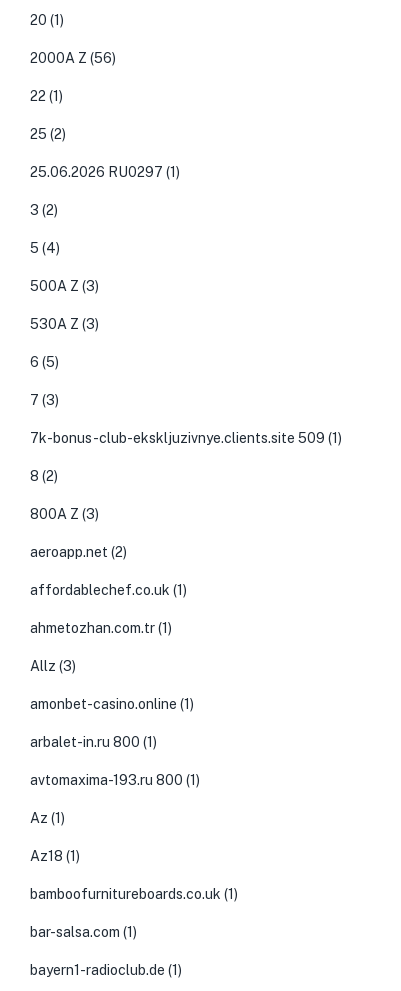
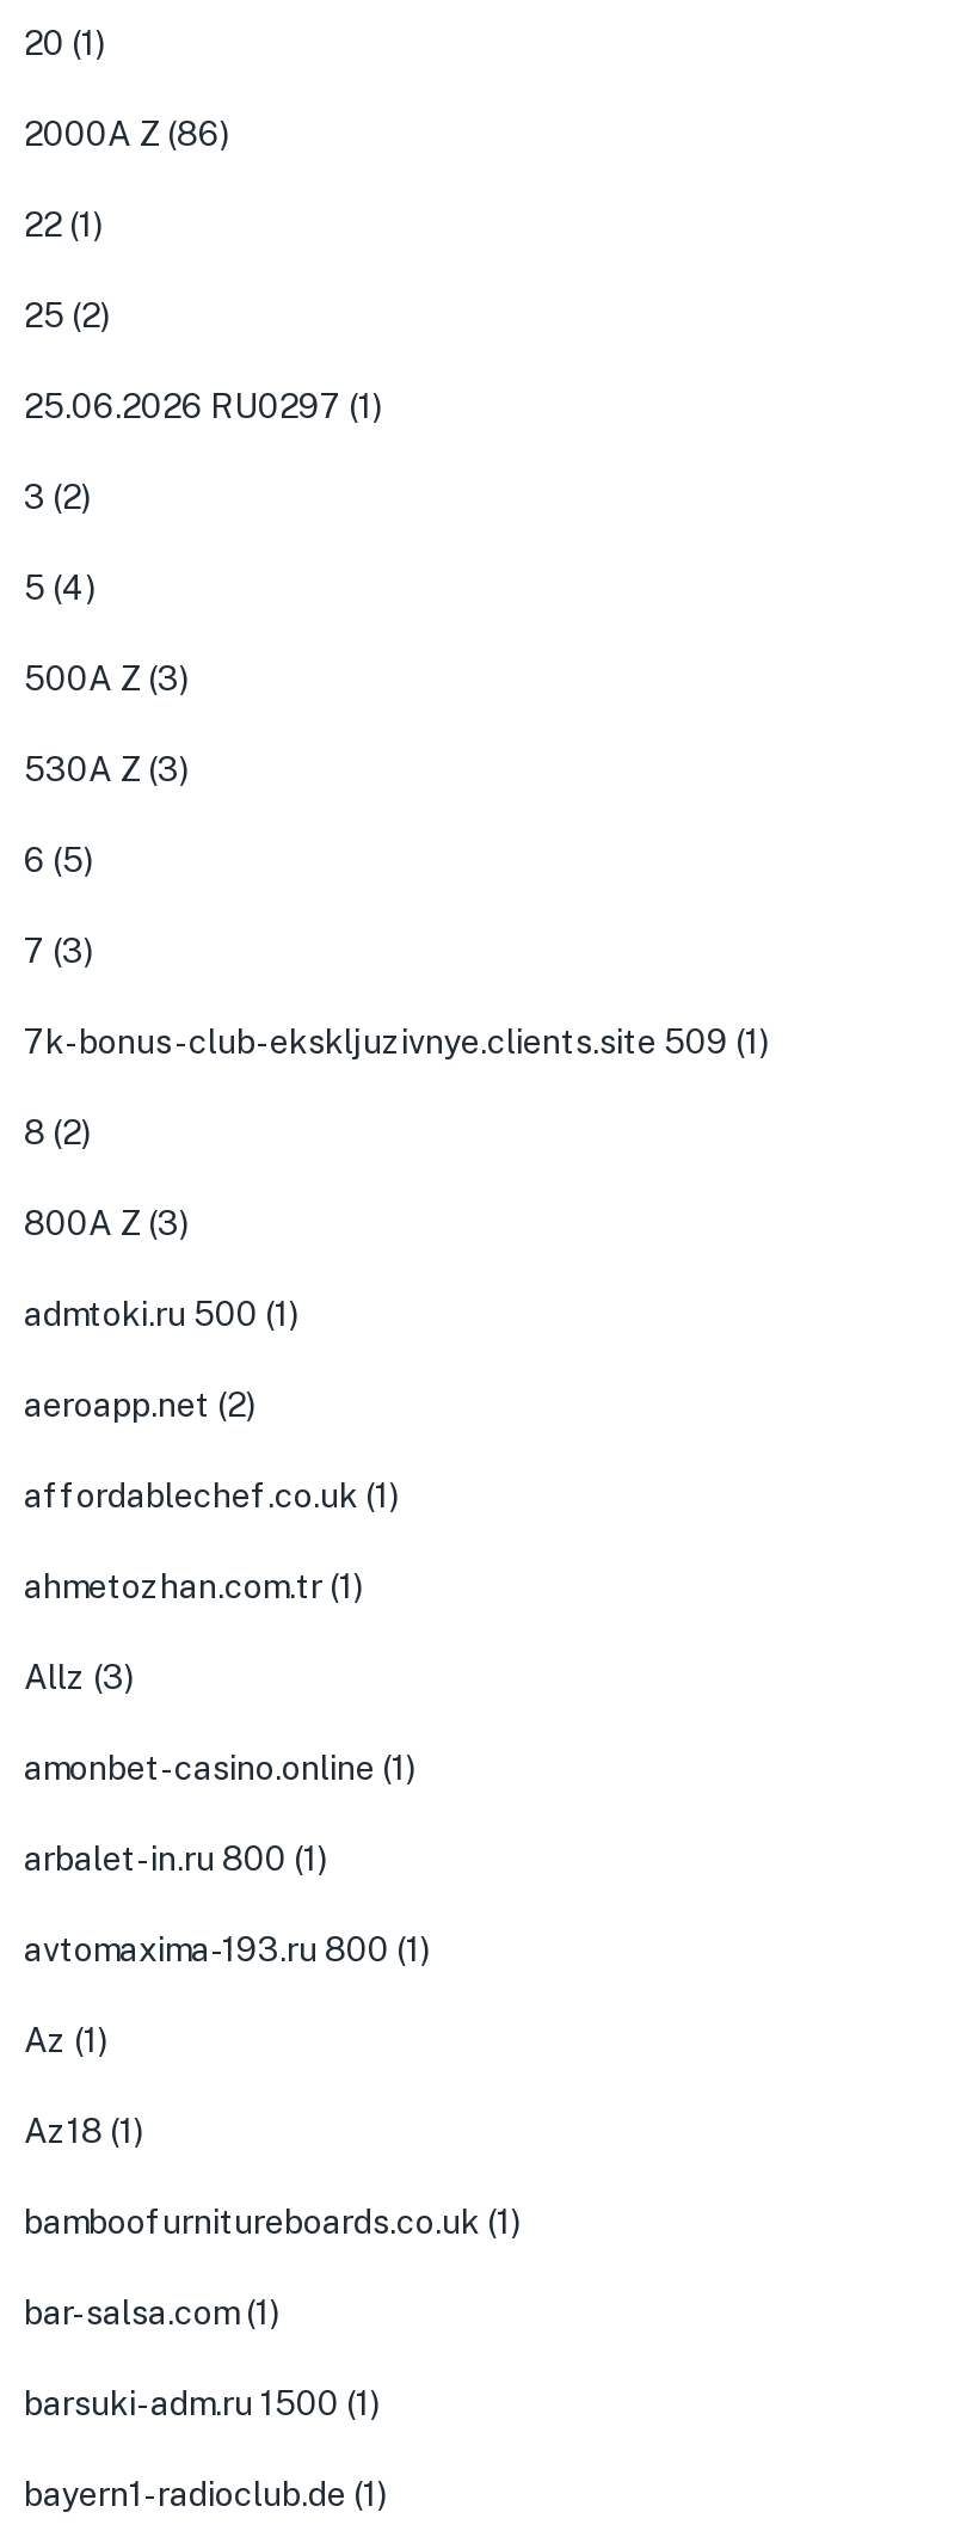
[30,50,116,66] 2000A Z (56) -> [24,115,229,153] 2000A Z (86)
none -> [24,1295,298,1333] admtoki.ru 500 (1)
none -> [24,2384,380,2422] barsuki-adm.ru 1500 (1)

